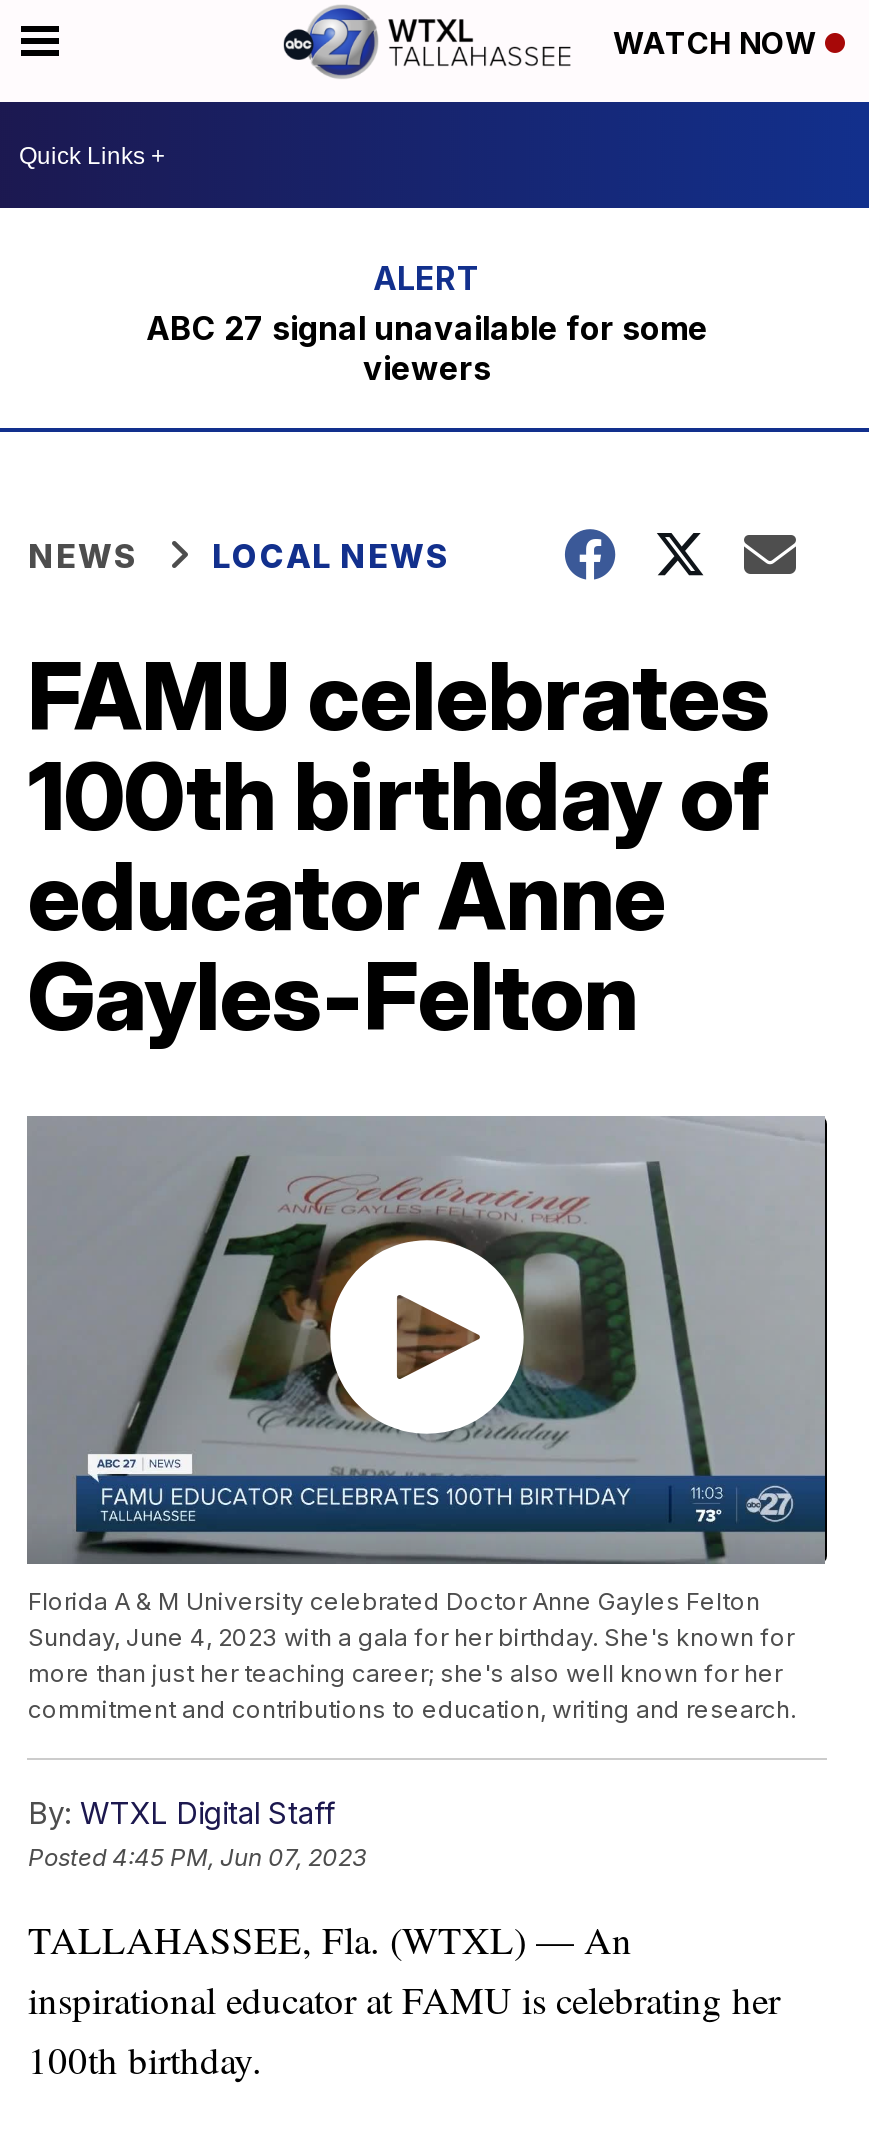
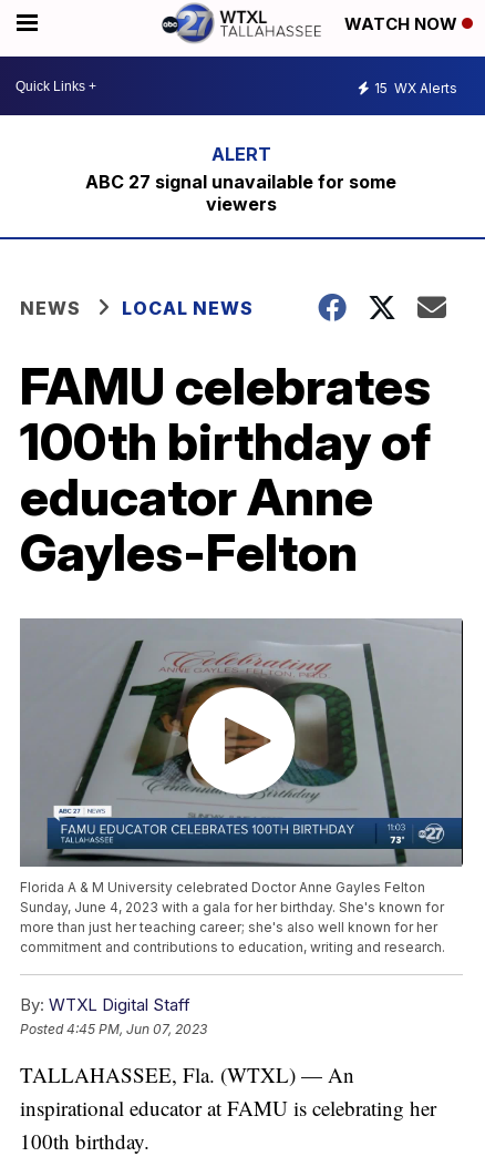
none -> [374,79,457,96] 15 WX Alerts

